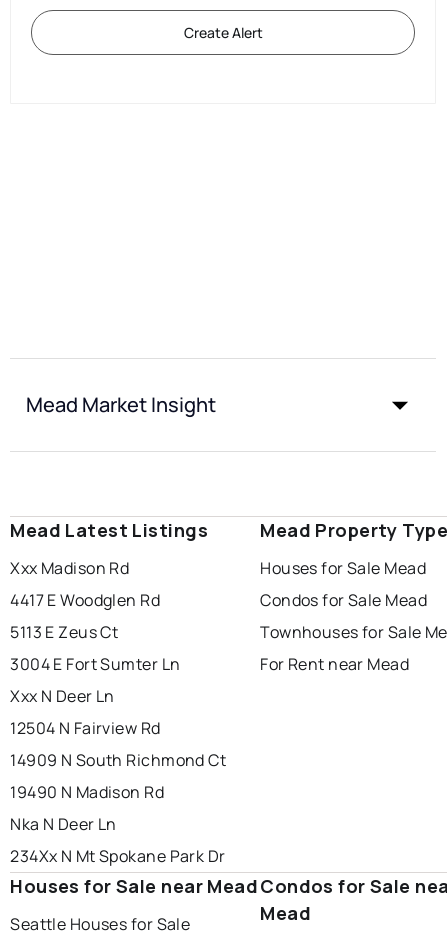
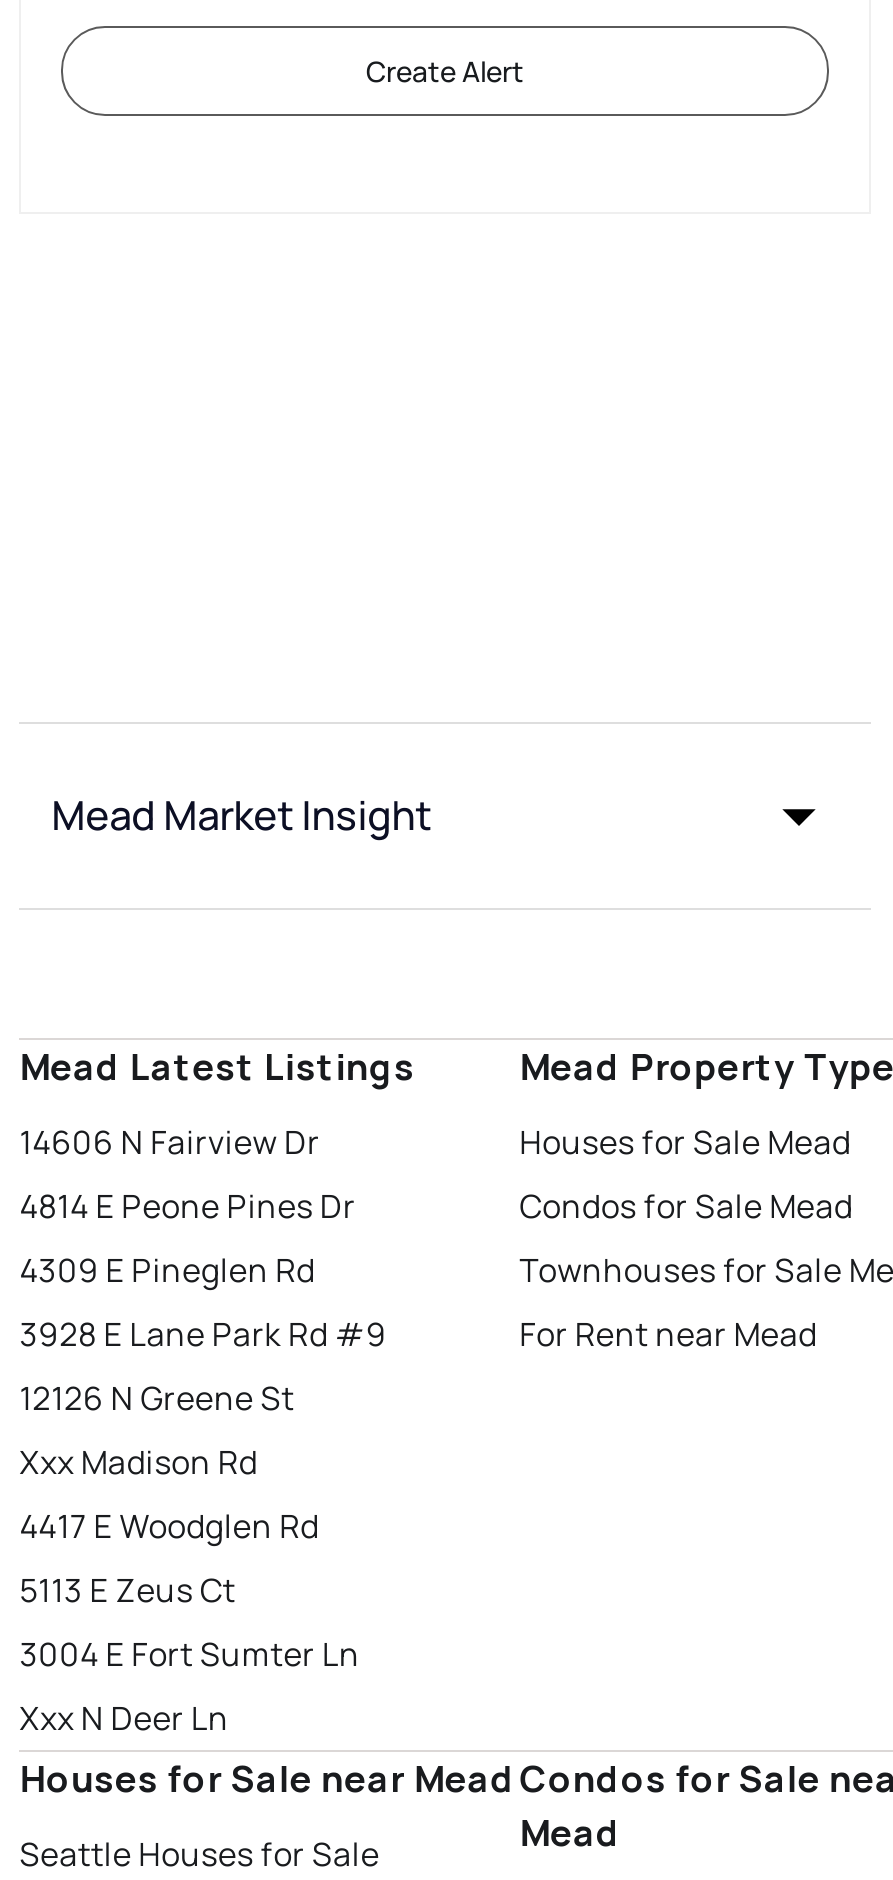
moved [10,557,180,707] -> [19,1439,360,1739]: Xxx Madison Rd | 4417 E Woodglen Rd | 5113 E Zeus Ct | 3004 E Fort Sumter Ln | Xxx N Deer Ln
none -> [19,1119,387,1419] 14606 N Fairview Dr | 4814 E Peone Pines Dr | 4309 E Pineglen Rd | 3928 E Lane Park Rd #9 | 12126 N Greene St
[10,717,226,867] 12504 N Fairview Rd | 14909 N South Richmond Ct | 19490 N Madison Rd | Nka N Deer Ln | 234Xx N Mt Spokane Park Dr -> none

